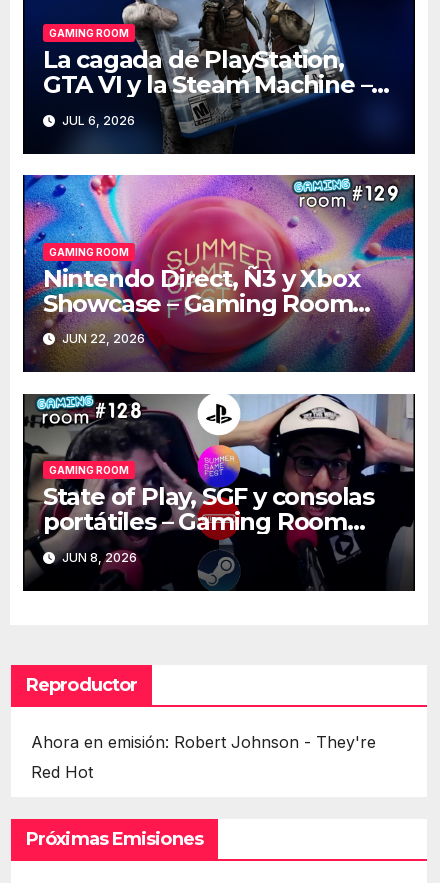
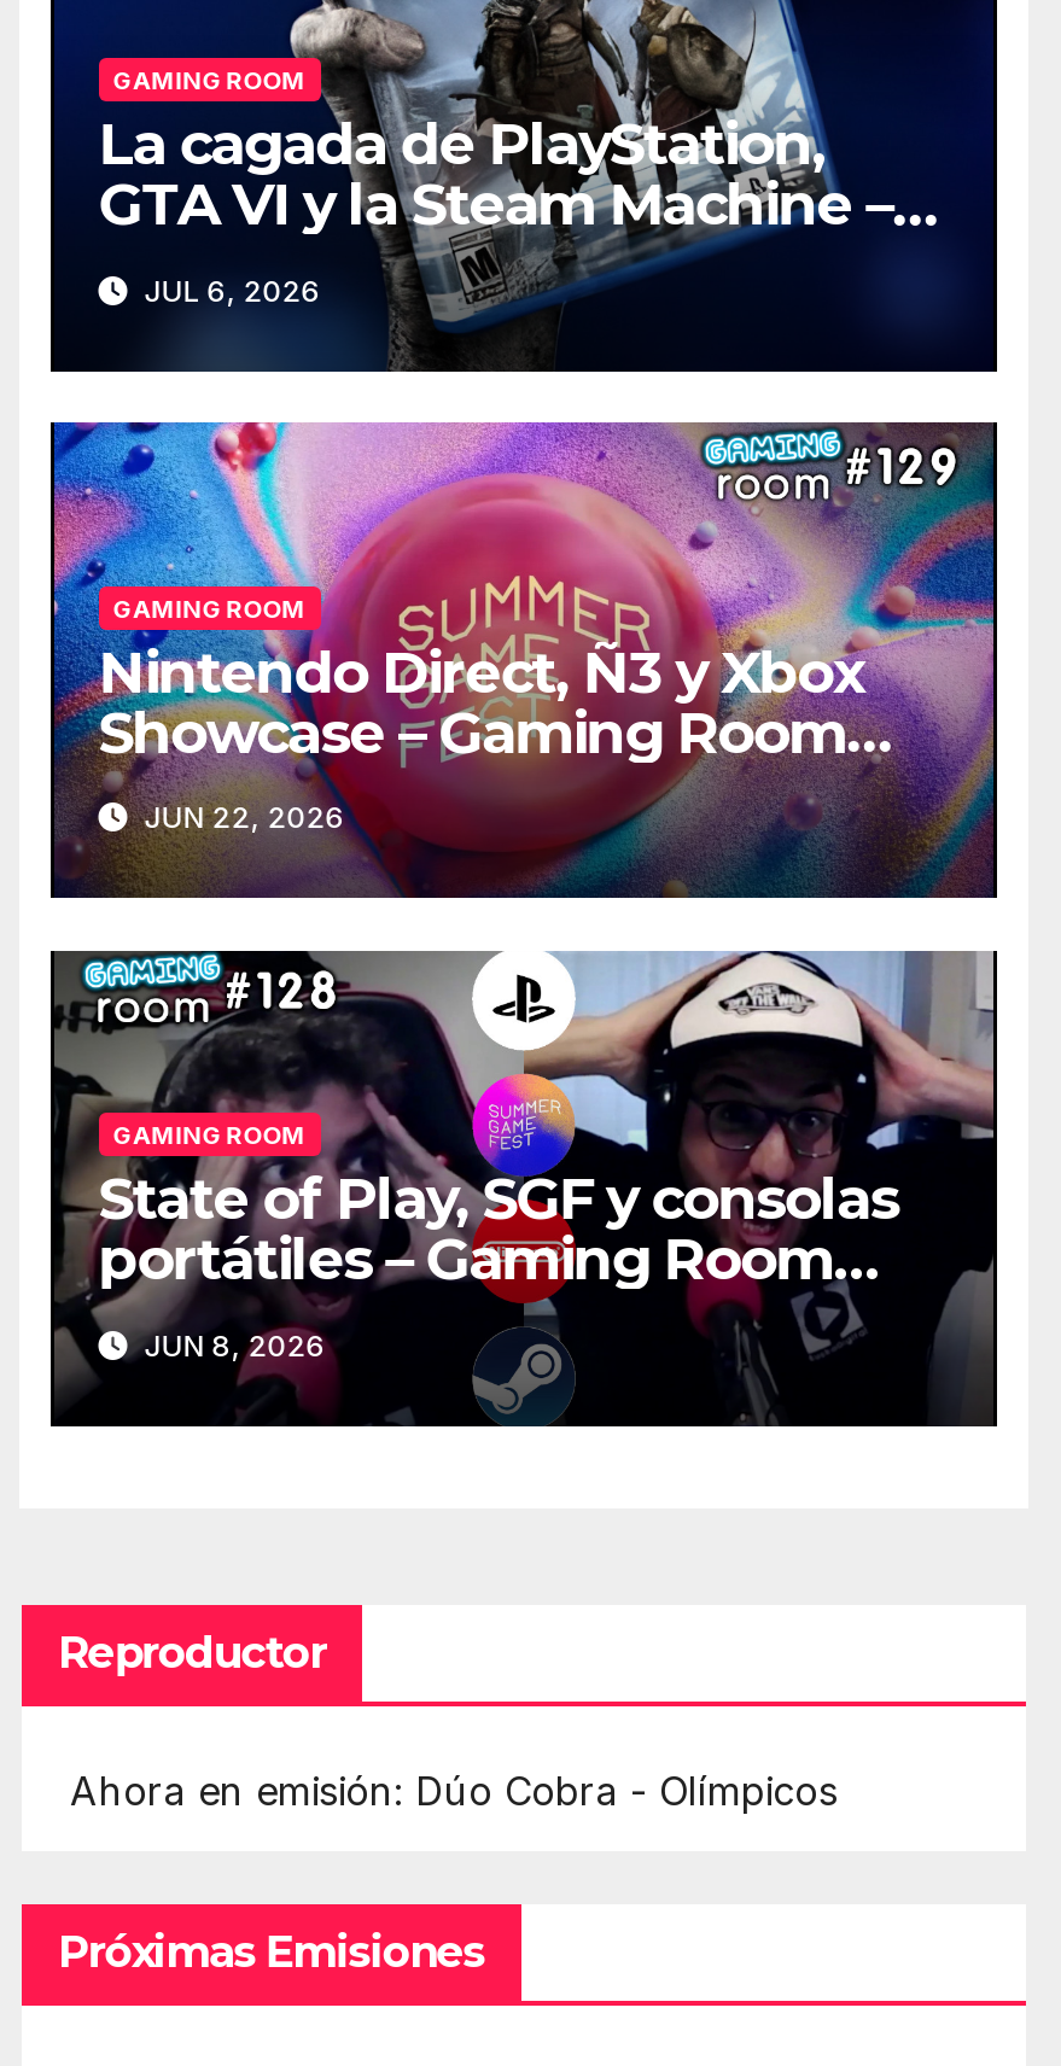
[31,732,376,782] Ahora en emisión: Robert Johnson - They're | Red Hot -> [70,1767,838,1815] Ahora en emisión: Dúo Cobra - Olímpicos

